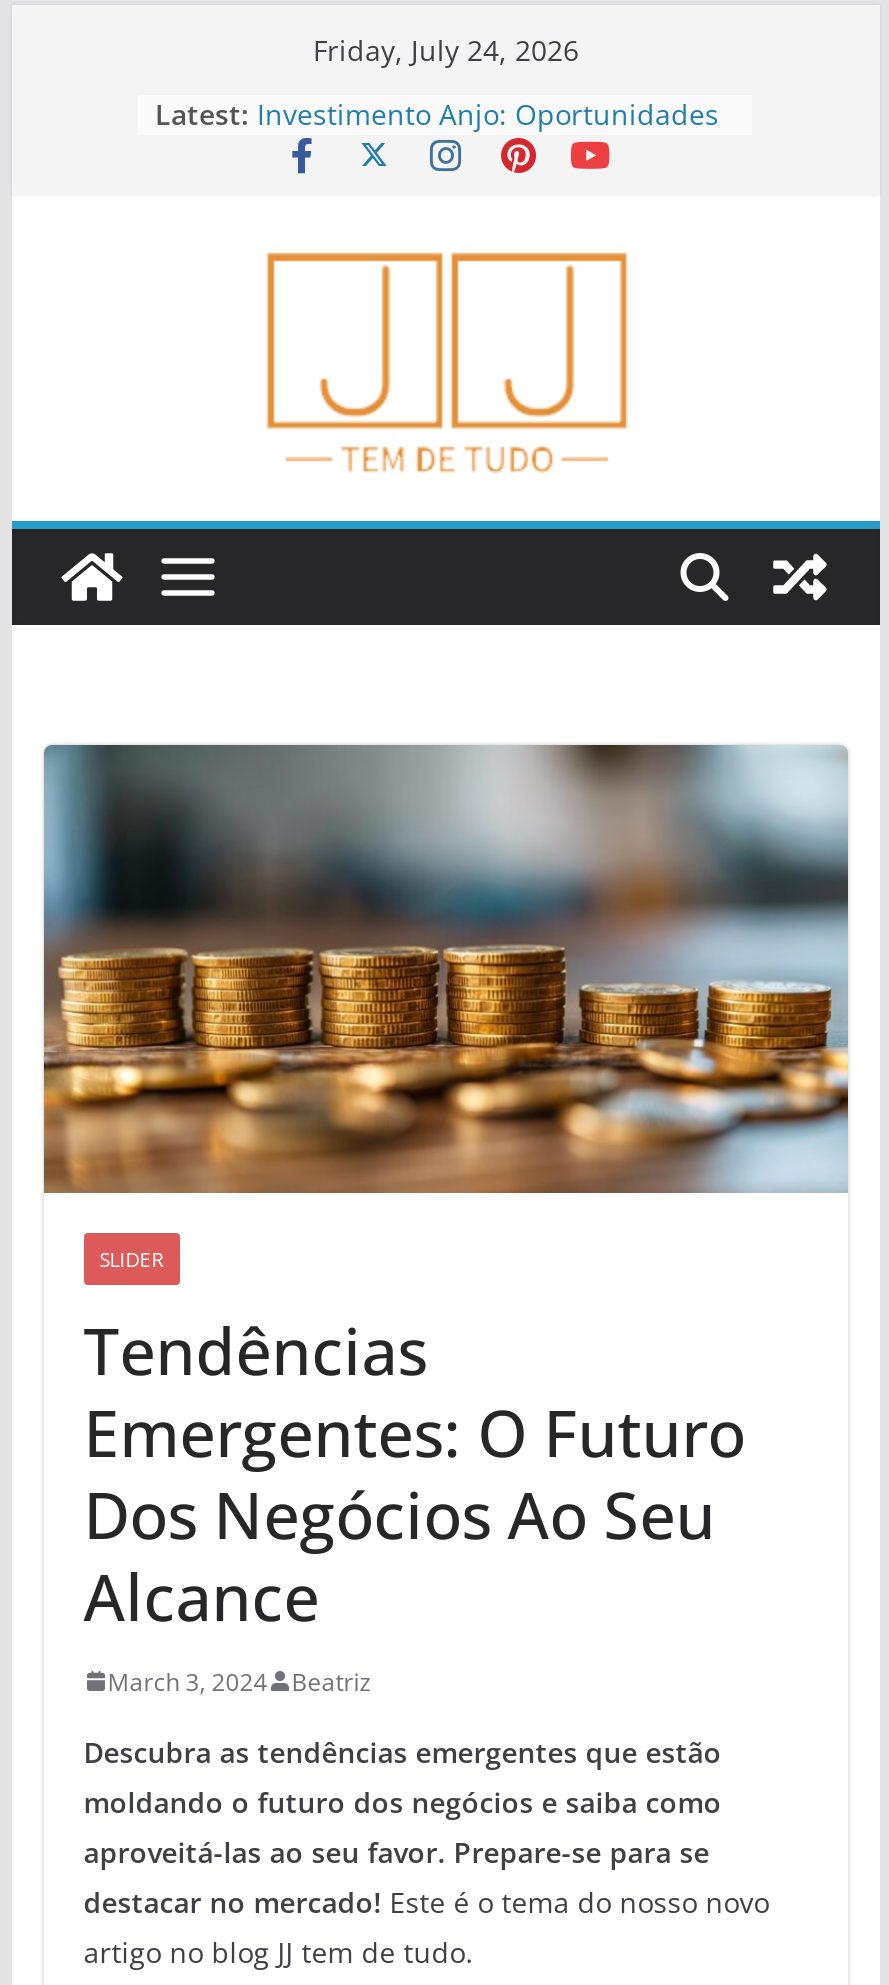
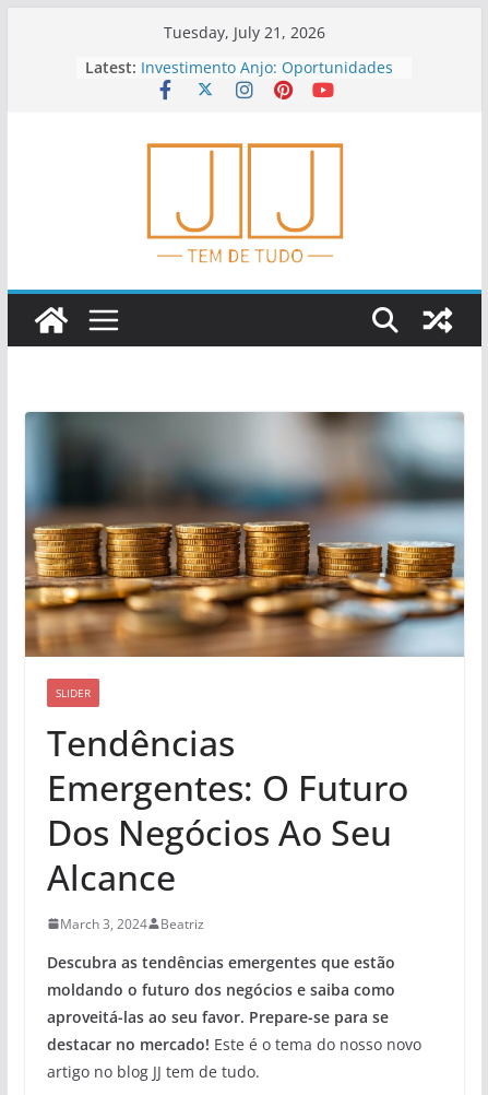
[313,31,579,69] Friday, July 24, 2026 -> [164,22,325,43] Tuesday, July 21, 2026

